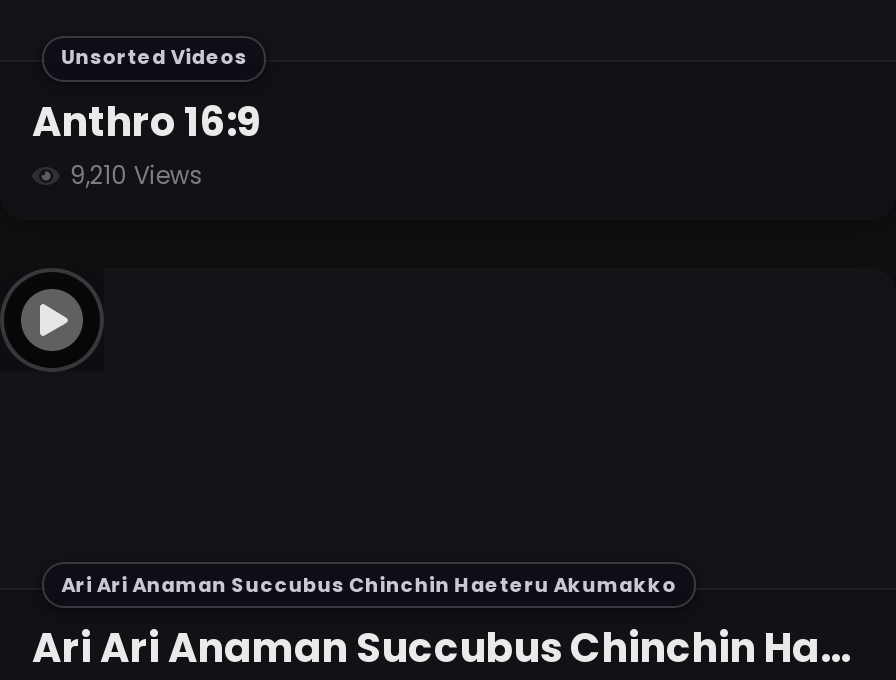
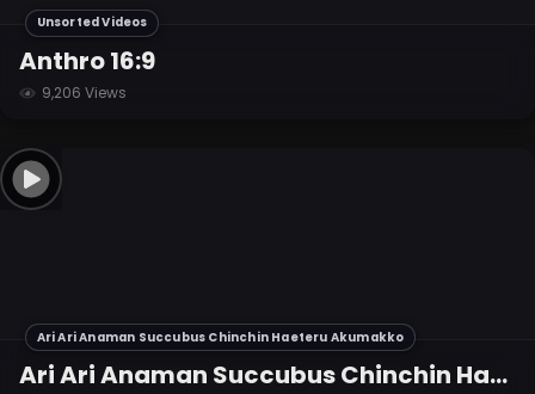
[64,158,204,192] 9,210 Views -> [38,82,126,103] 9,206 Views

